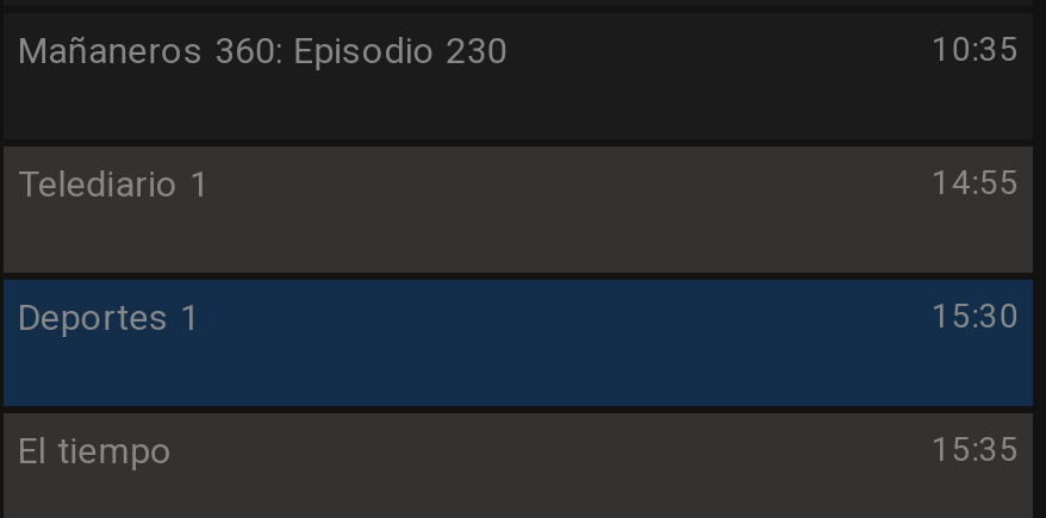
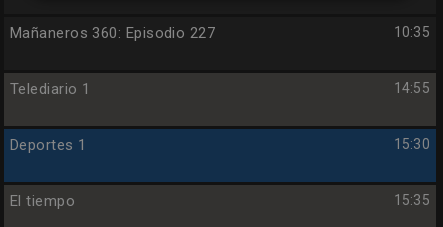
[18,30,507,73] Mañaneros 360: Episodio 230 -> [10,24,215,42] Mañaneros 360: Episodio 227

